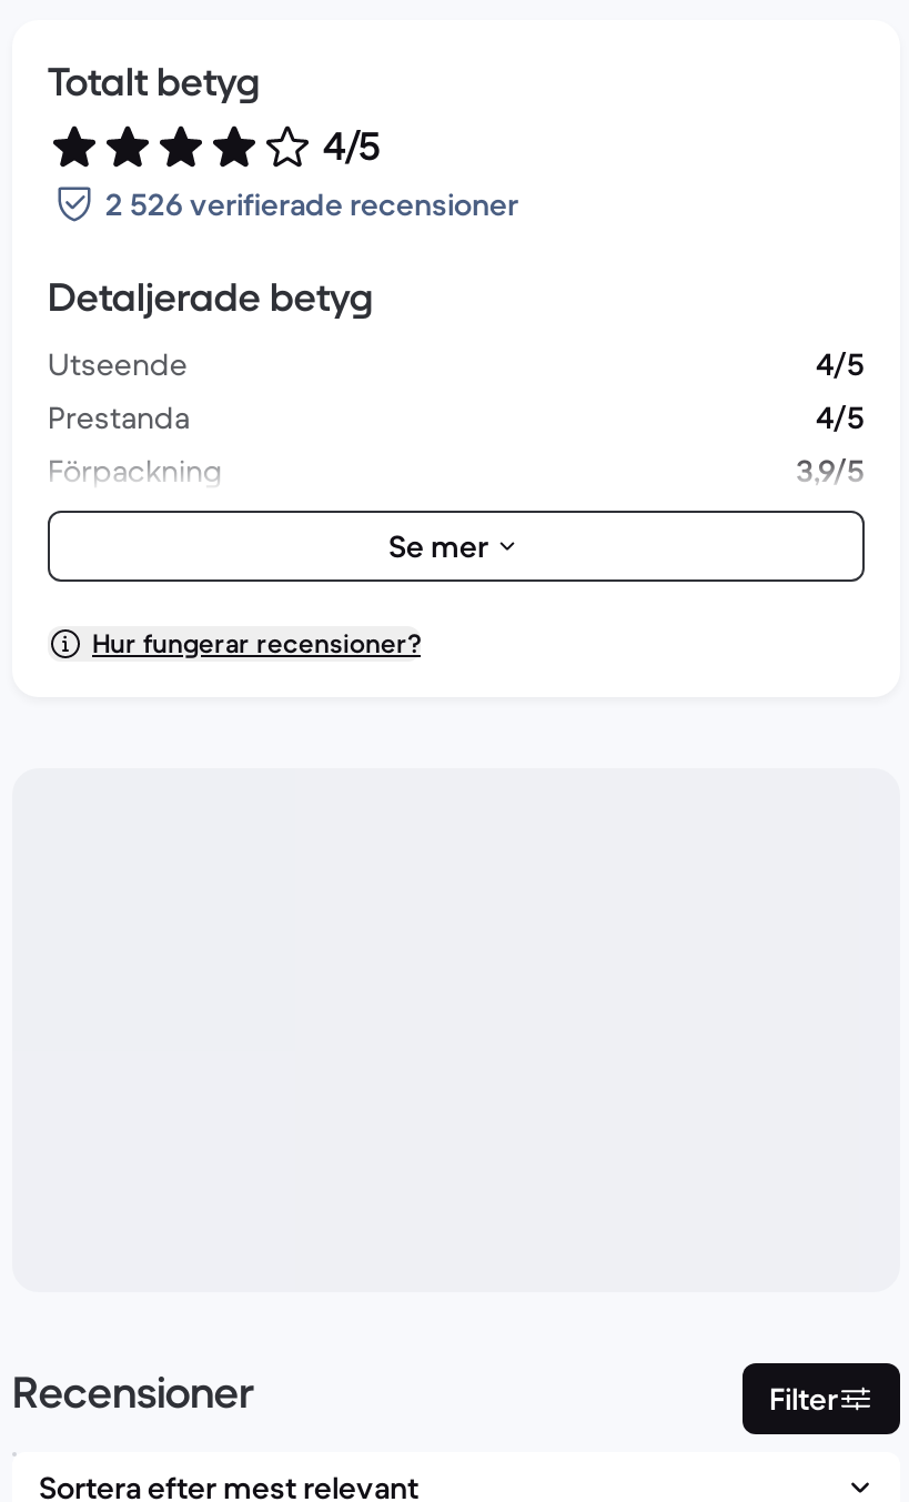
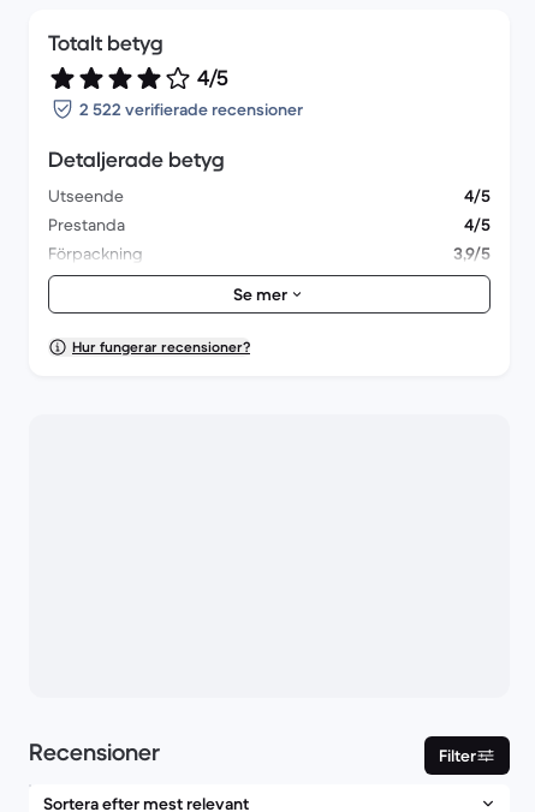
[105,184,518,224] 2 526 verifierade recensioner -> [79,98,303,120] 2 522 verifierade recensioner

